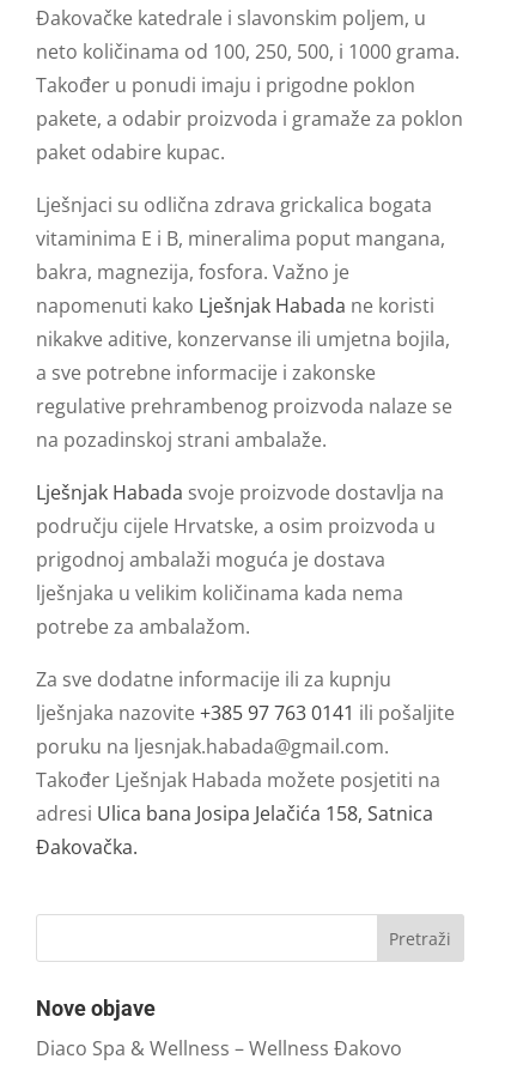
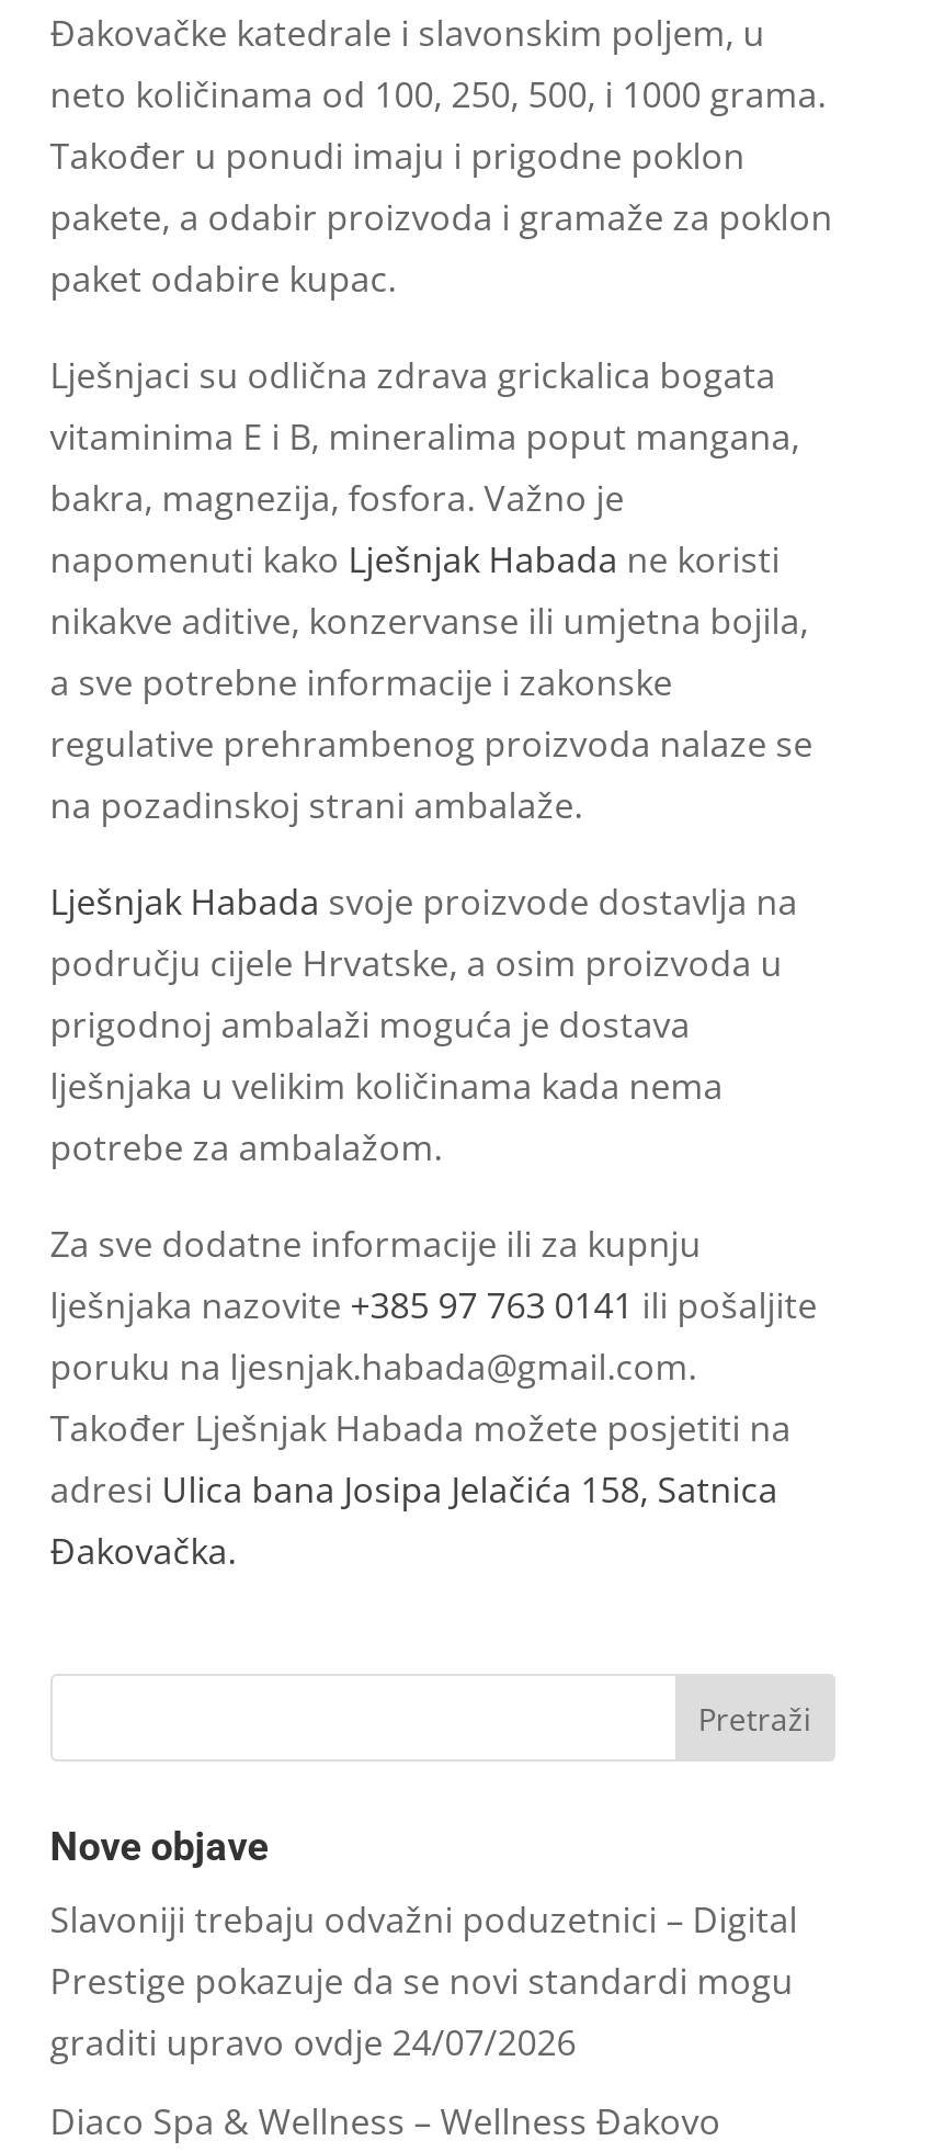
none -> [50,1895,798,2066] Slavoniji trebaju odvažni poduzetnici – Digital | Prestige pokazuje da se novi standardi mogu | graditi upravo ovdje 24/07/2026

